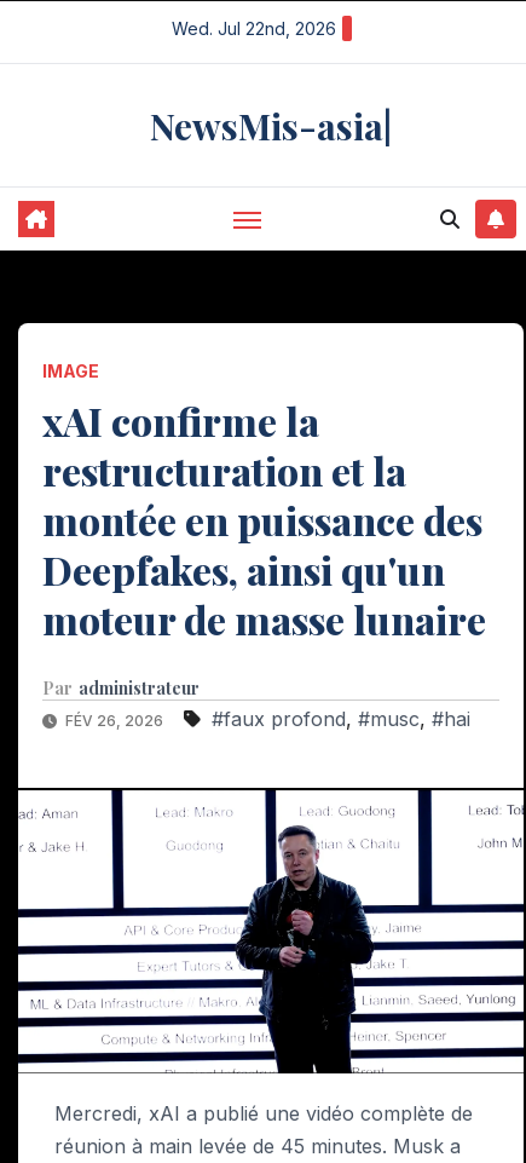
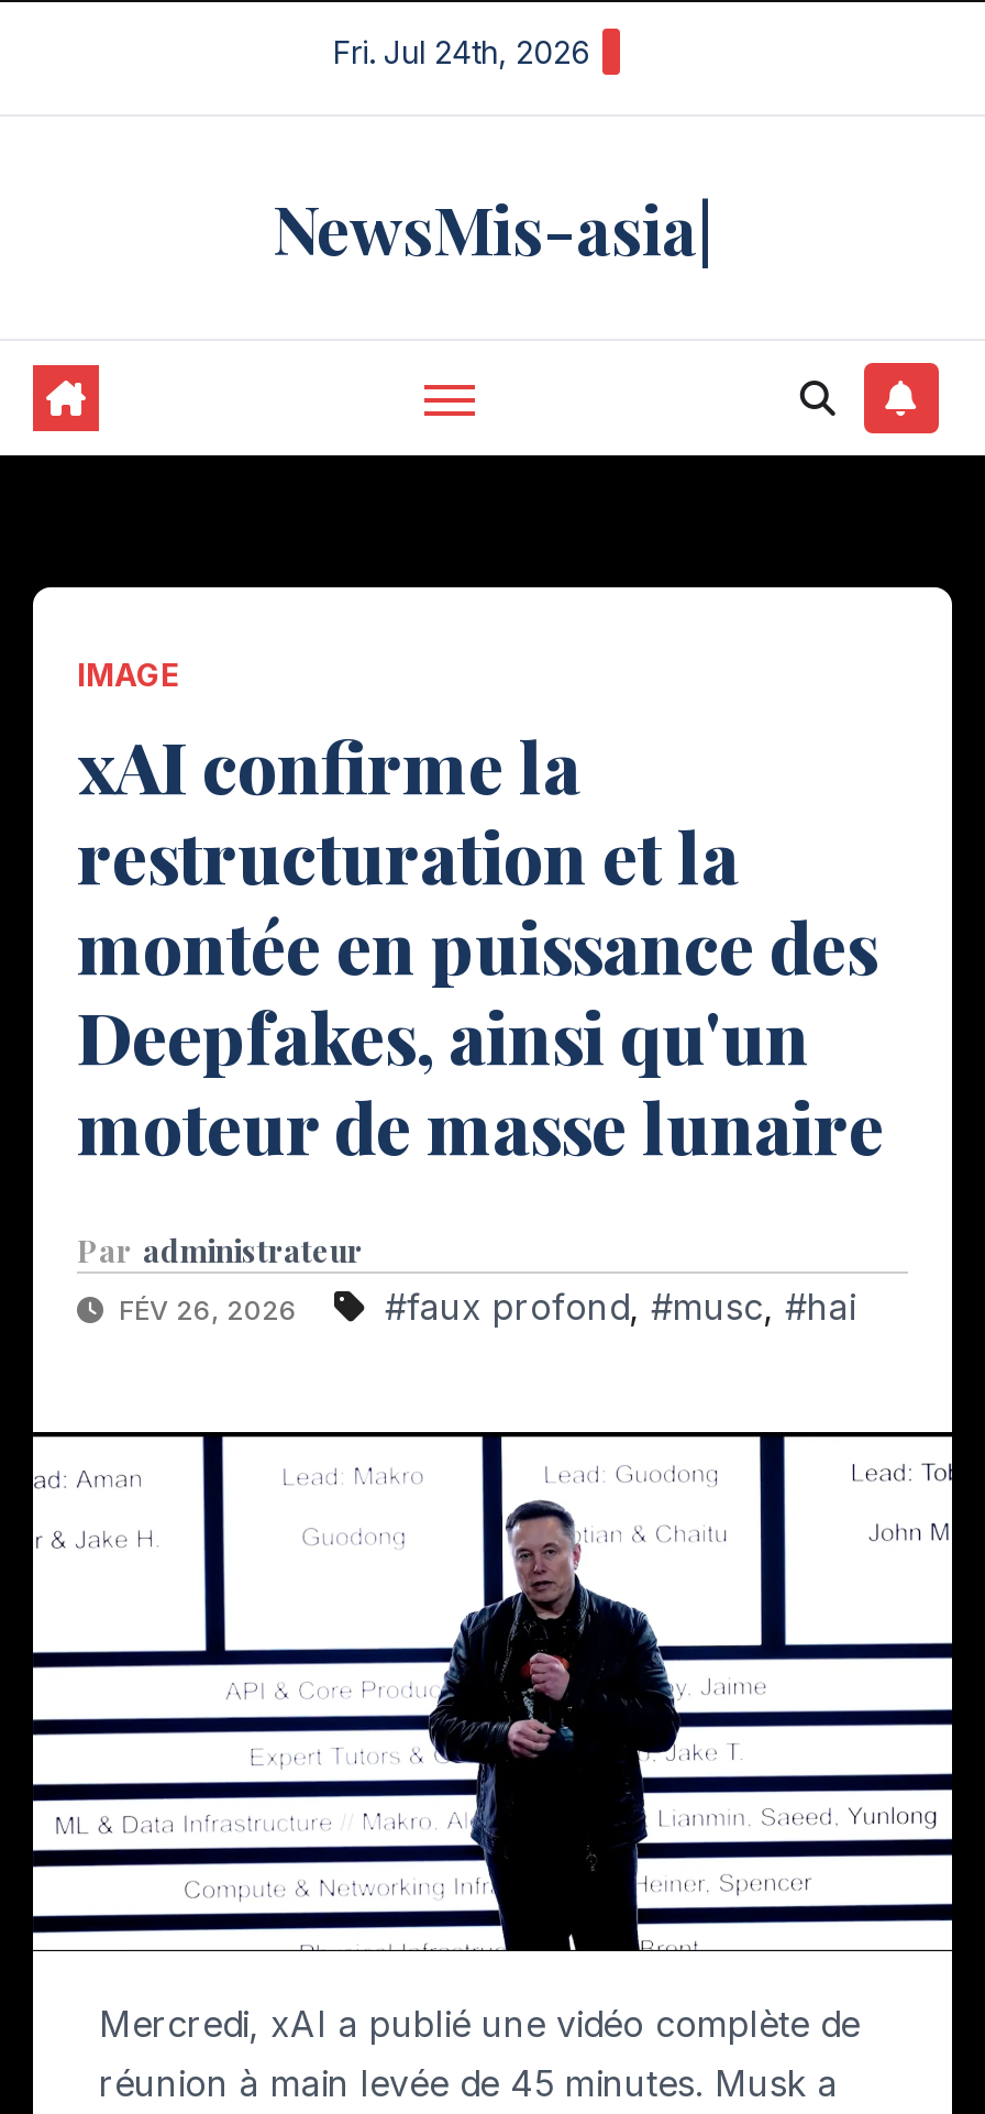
[172,18,336,39] Wed. Jul 22nd, 2026 -> [333,33,590,70] Fri. Jul 24th, 2026

